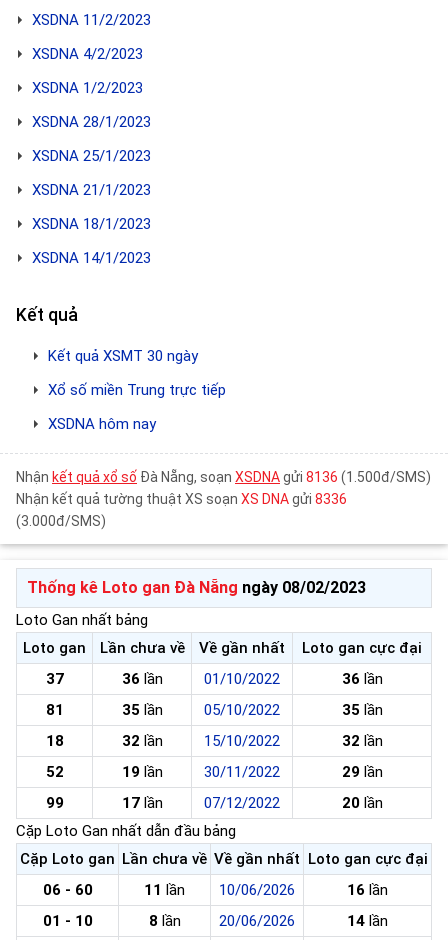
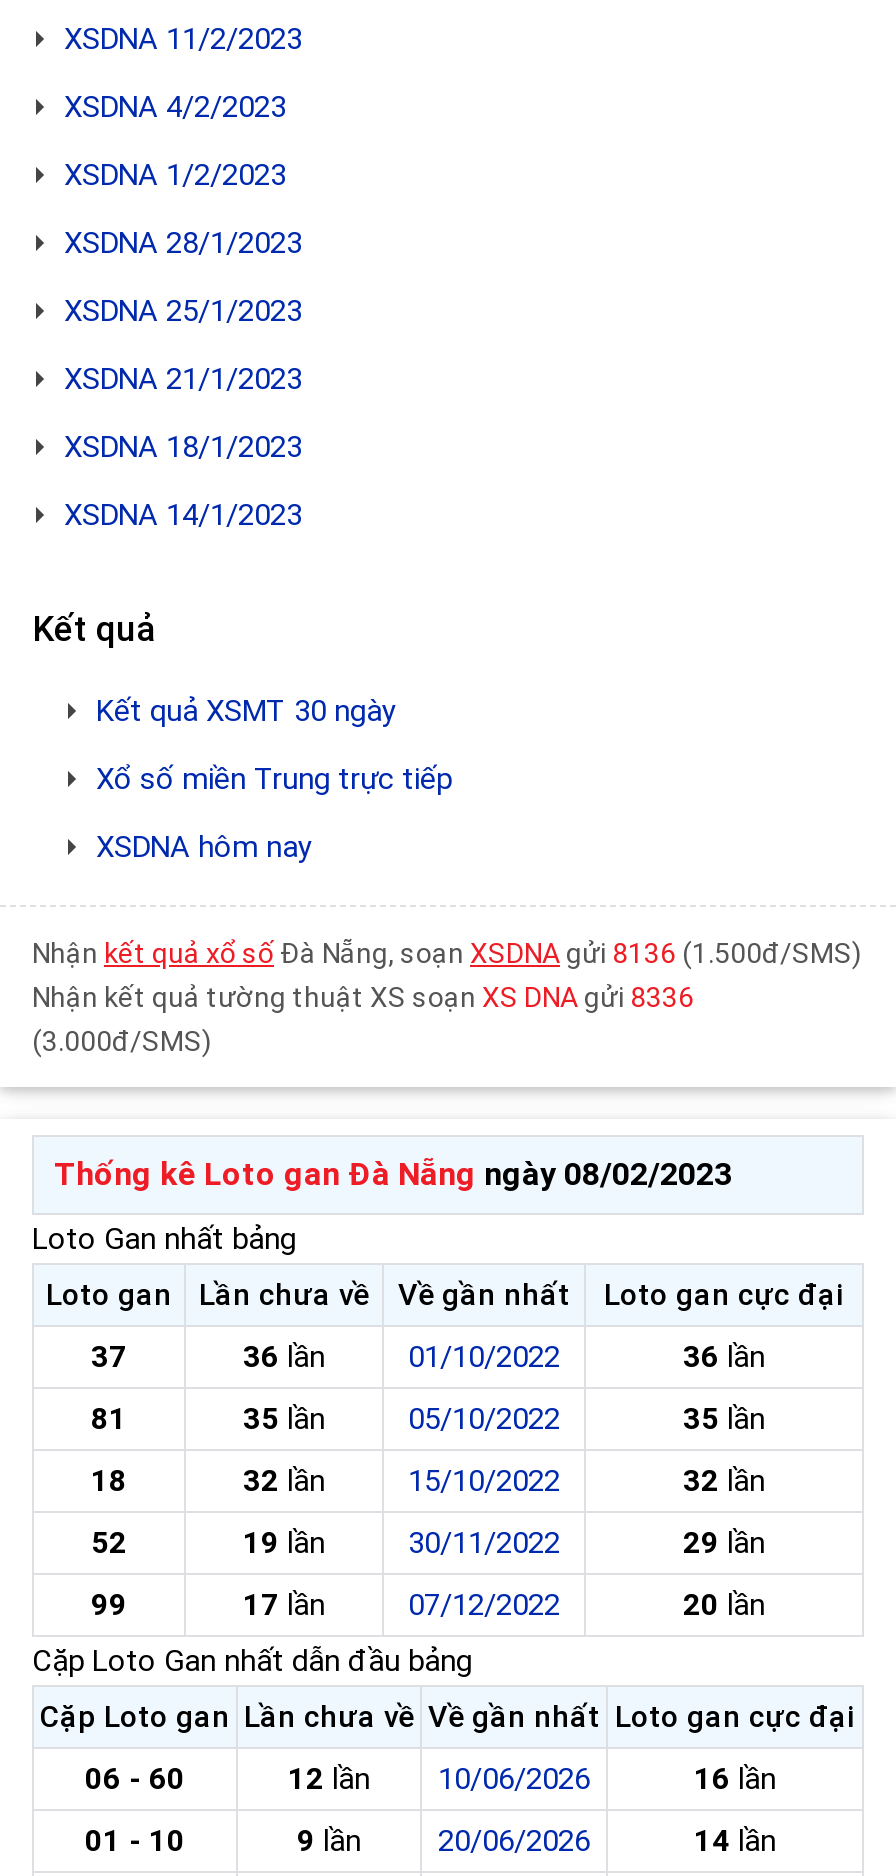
[144,881,295,899] 11 lần 10/06/2026 -> [288,1761,590,1797] 12 lần 10/06/2026
[148,912,180,930] 8 lần -> [297,1823,361,1859] 9 lần

